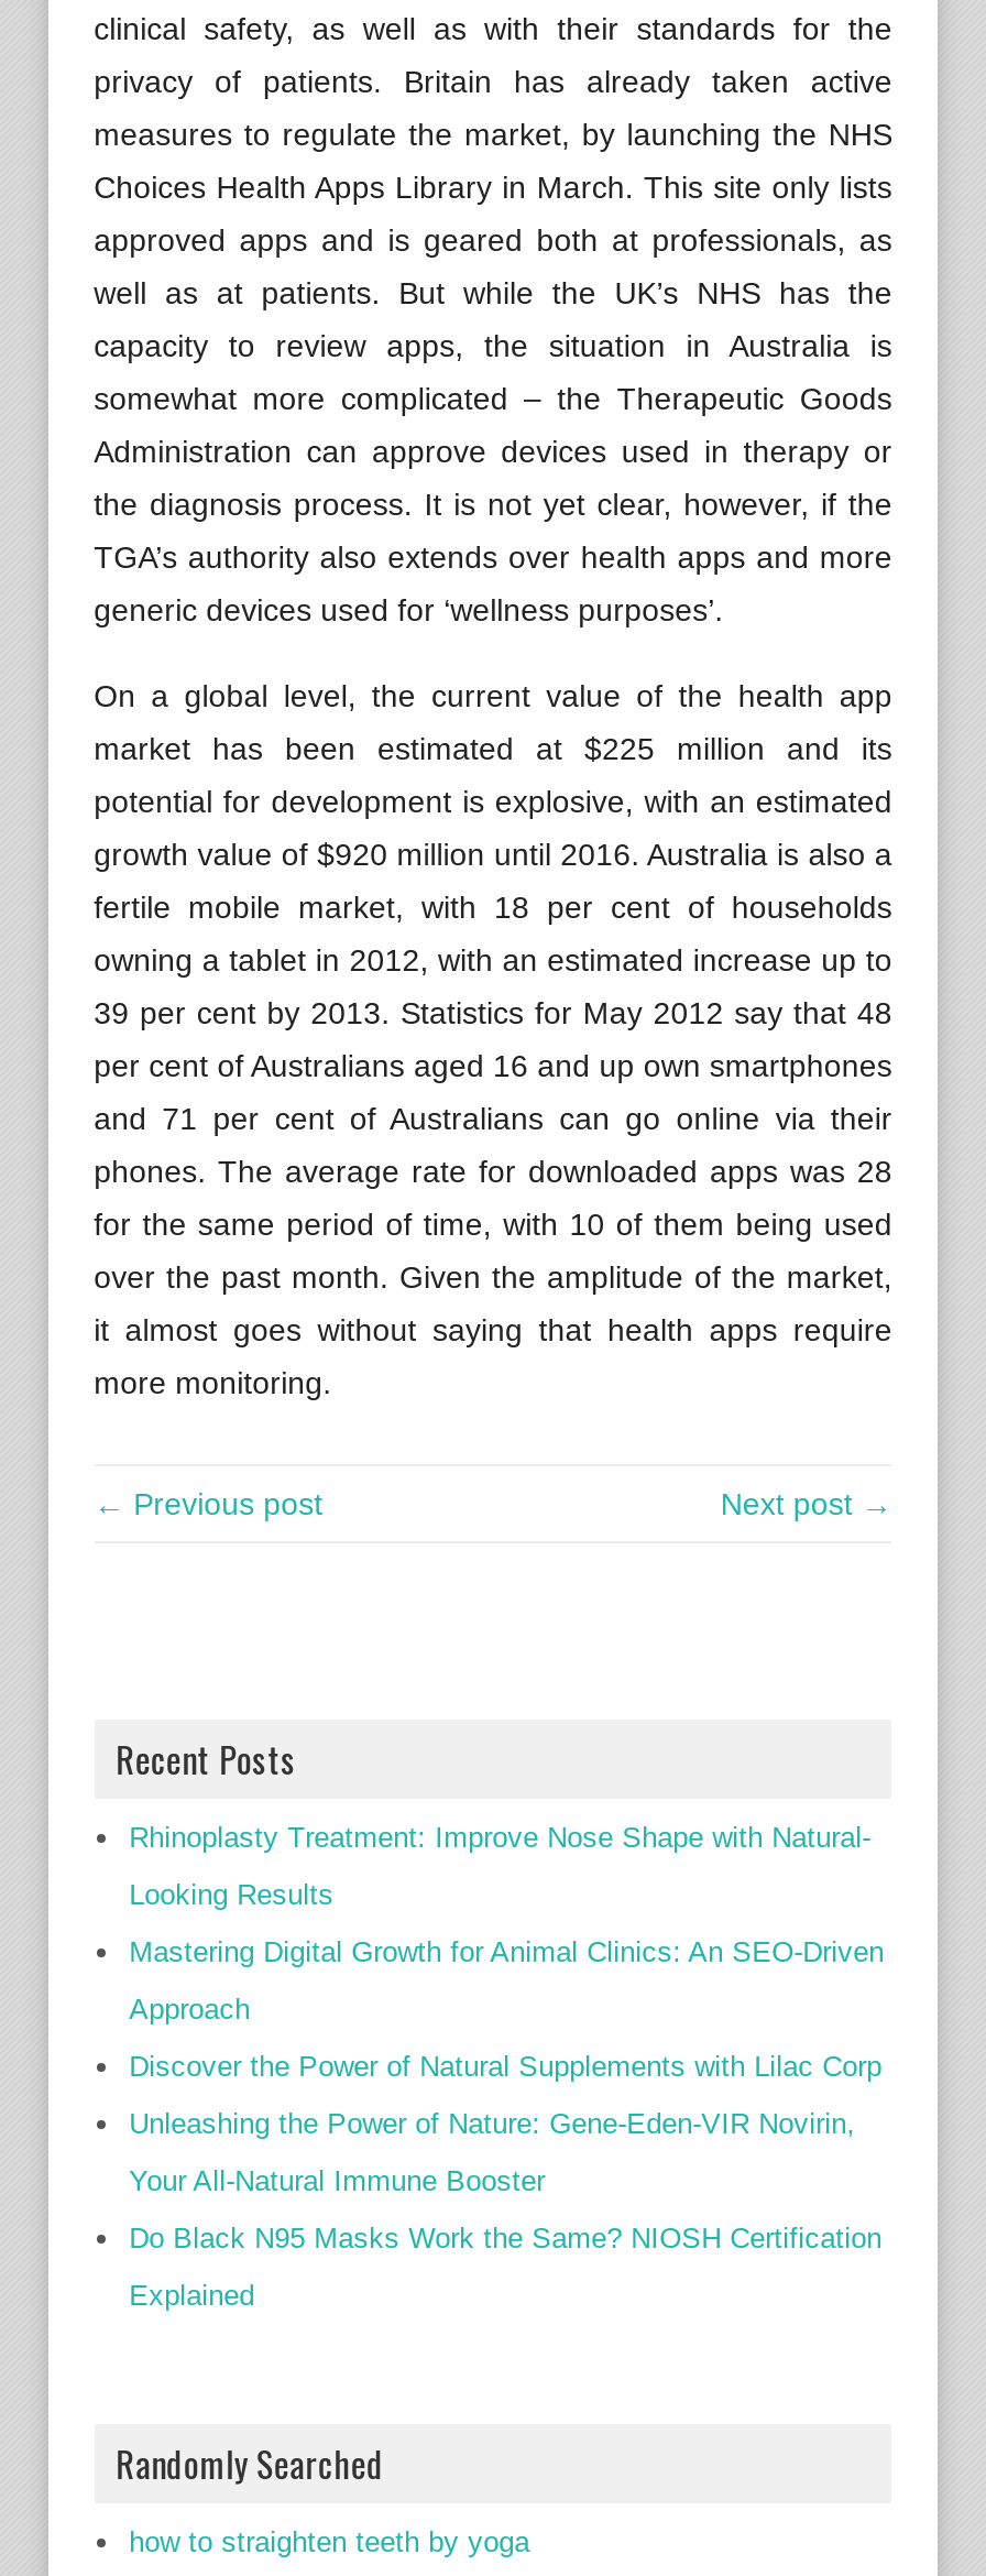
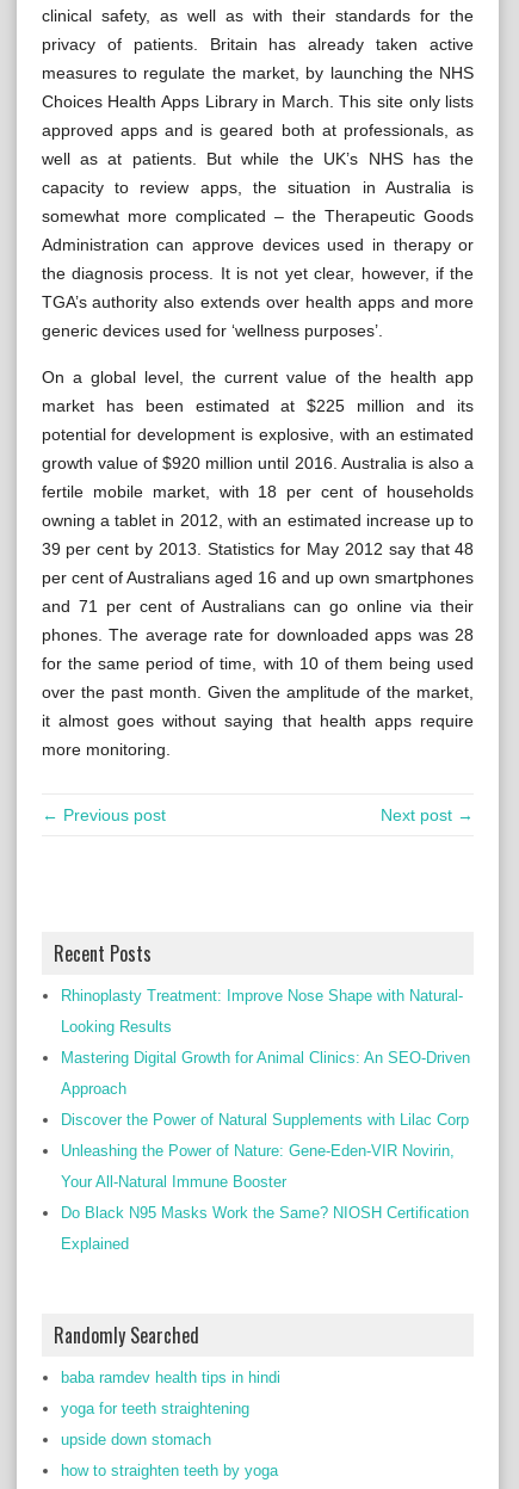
none -> [60,1368,280,1448] baba ramdev health tips in hindi | yoga for teeth straightening | upside down stomach

